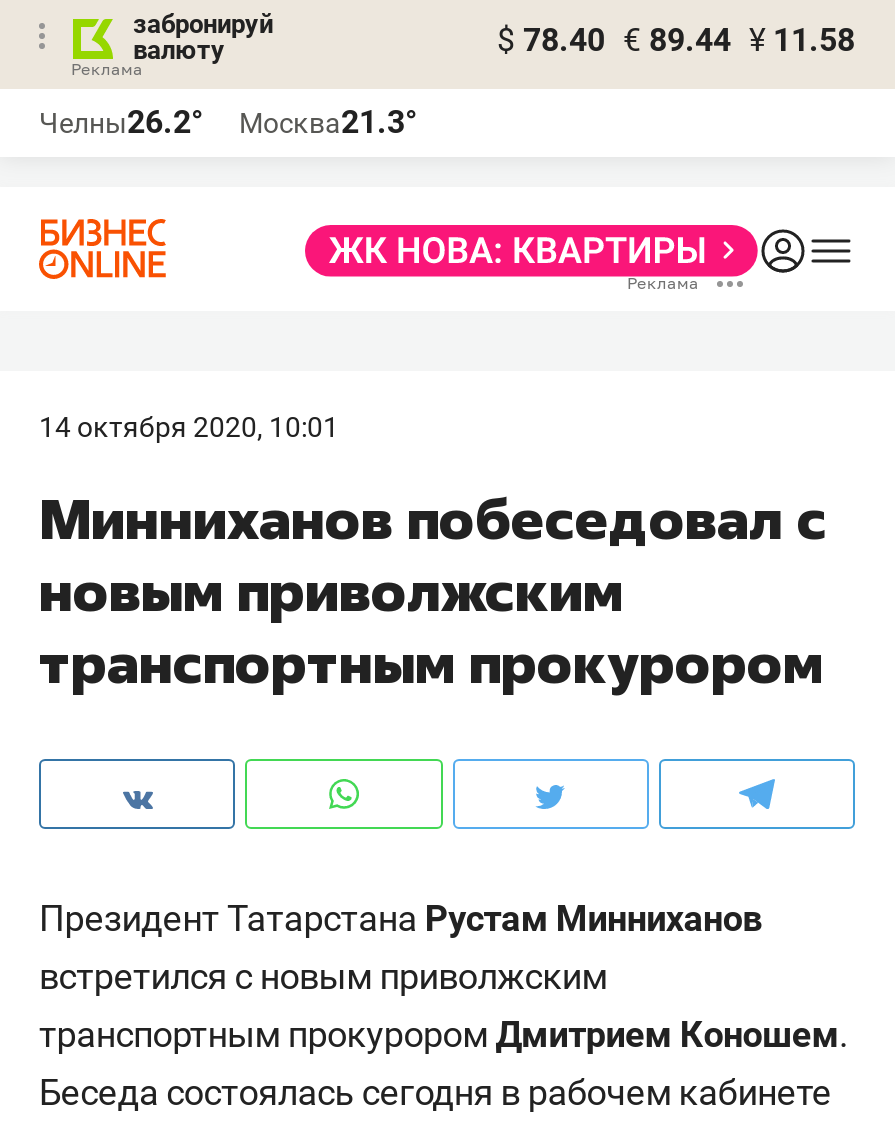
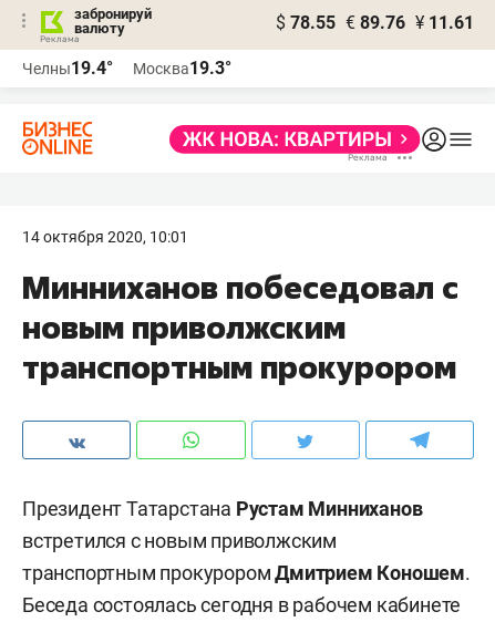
[497,21,855,59] $ 78.40 € 89.44 ¥ 11.58 -> [276,12,474,33] $ 78.55 € 89.76 ¥ 11.61
[39,103,203,141] Челны26.2° -> [22,58,113,79] Челны19.4°
[239,103,417,141] Москва21.3° -> [133,58,231,79] Москва19.3°

